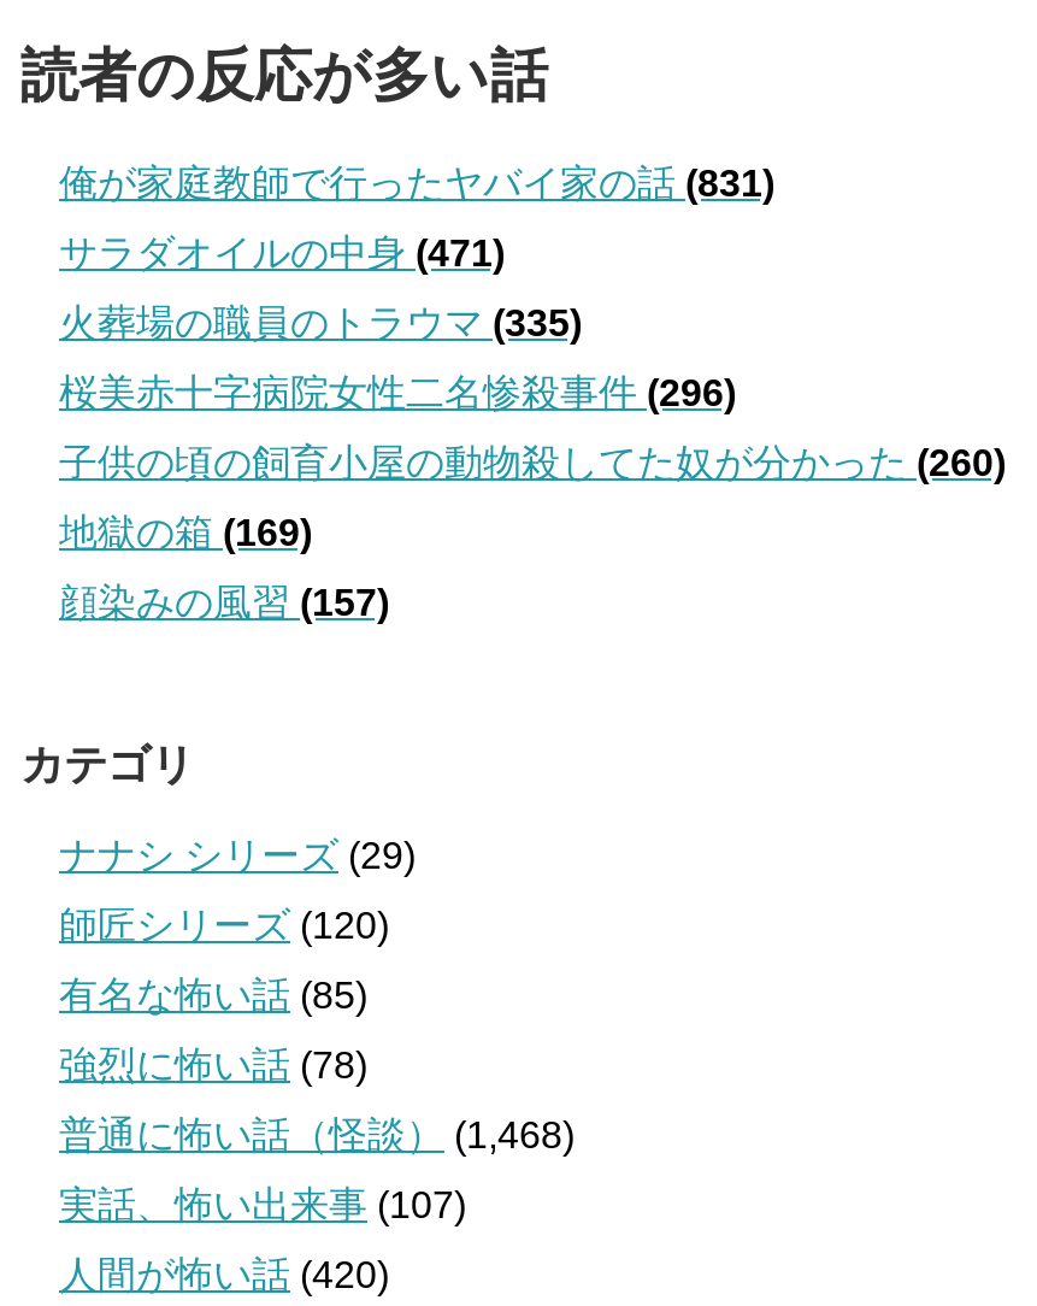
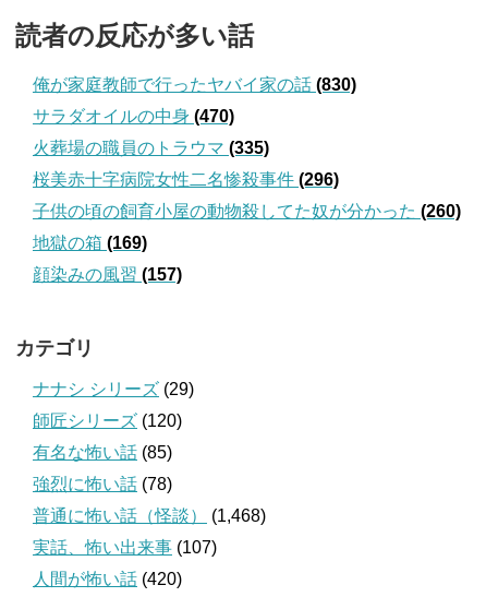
[59,162,774,203] 俺が家庭教師で行ったヤバイ家の話(831) -> [33,75,356,93] 俺が家庭教師で行ったヤバイ家の話(830)
[59,232,505,273] サラダオイルの中身(471) -> [33,107,234,125] サラダオイルの中身(470)

